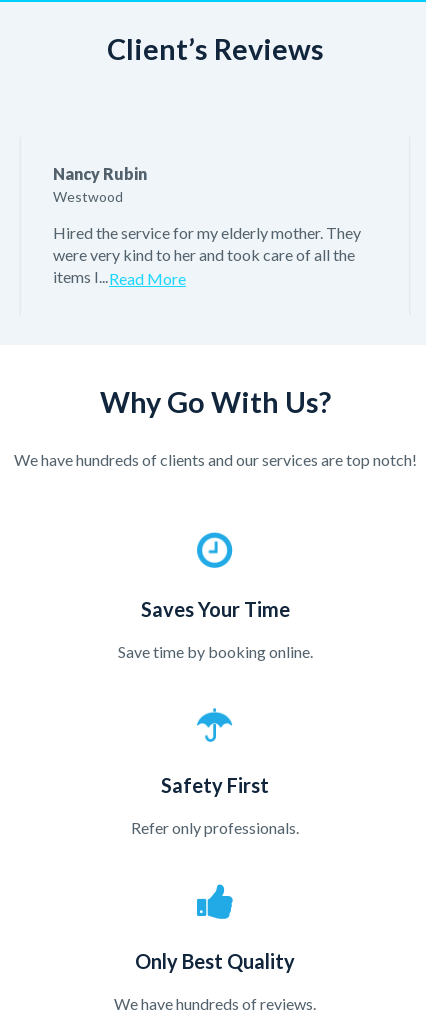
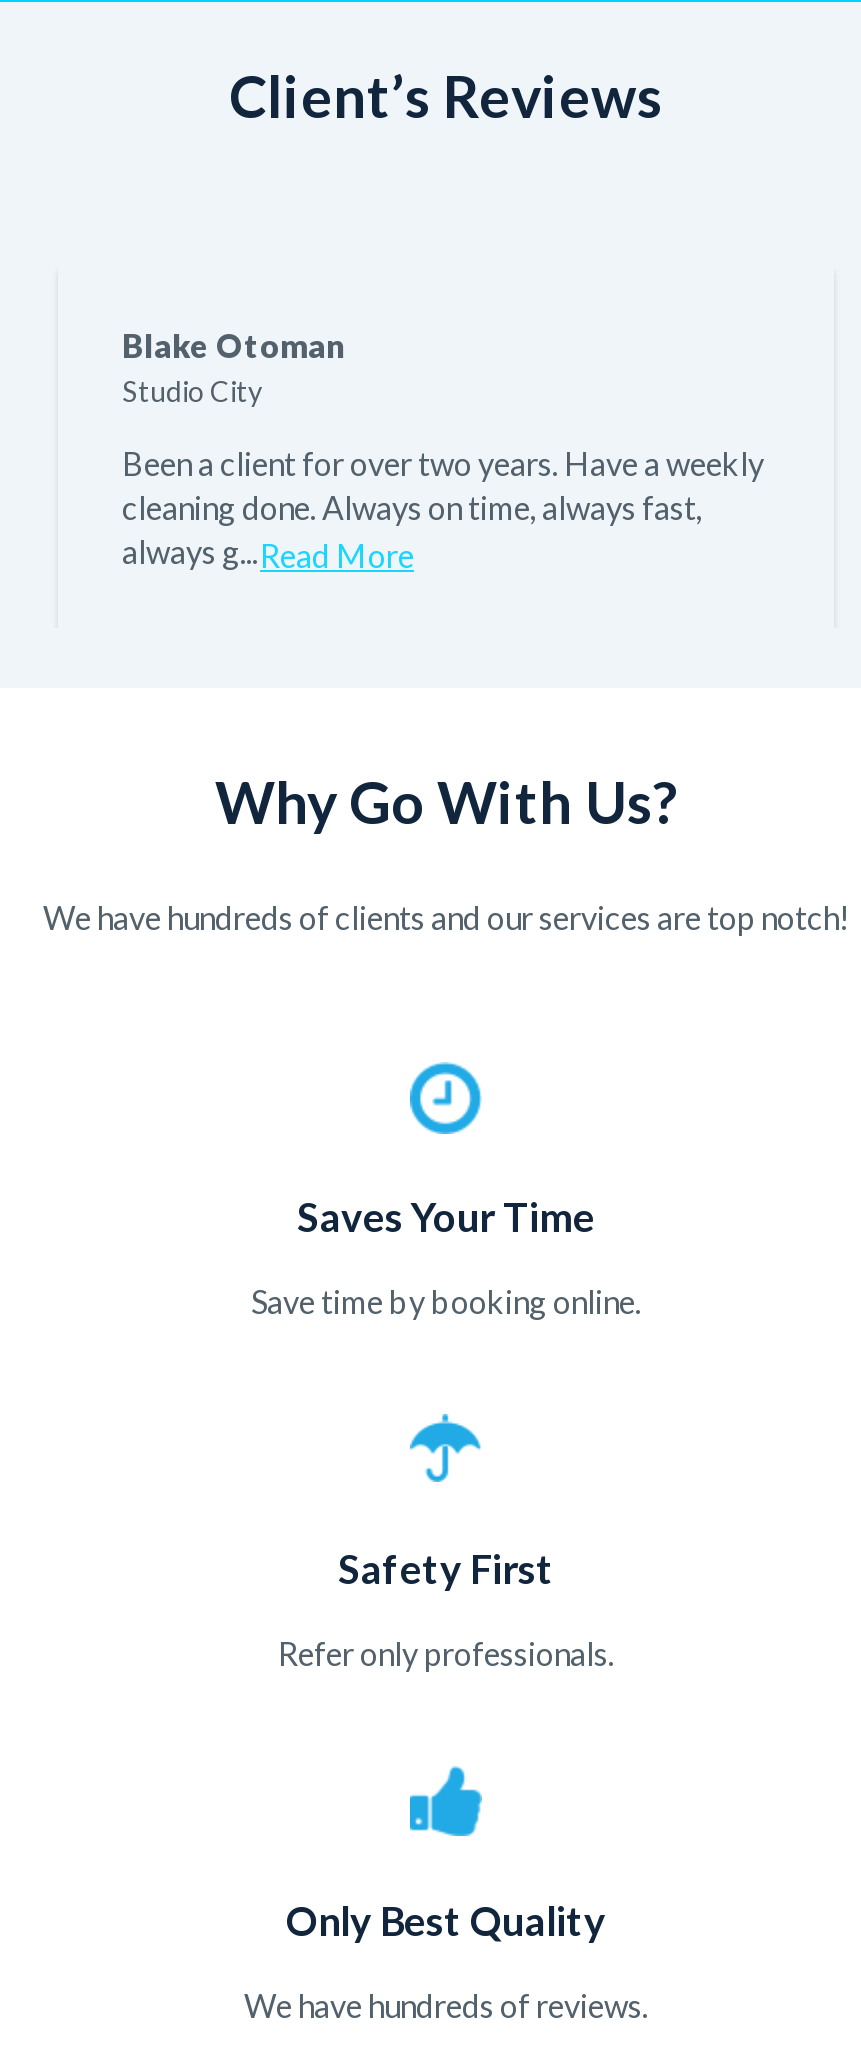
[53,164,147,205] Nancy Rubin | Westwood -> [122,326,344,408] Blake Otoman | Studio City
[53,223,361,288] Hired the service for my elderly mother. They | were very kind to her and took care of all the | items I...Read More -> [122,444,764,574] Been a client for over two years. Have a weekly | cleaning done. Always on time, always fast, | always g...Read More

